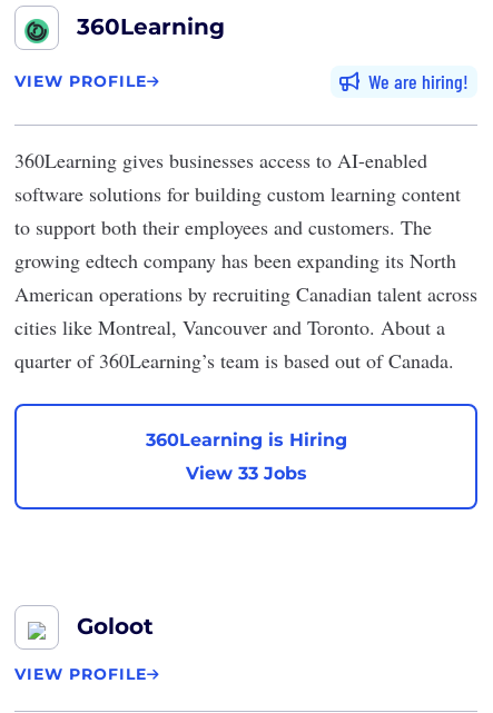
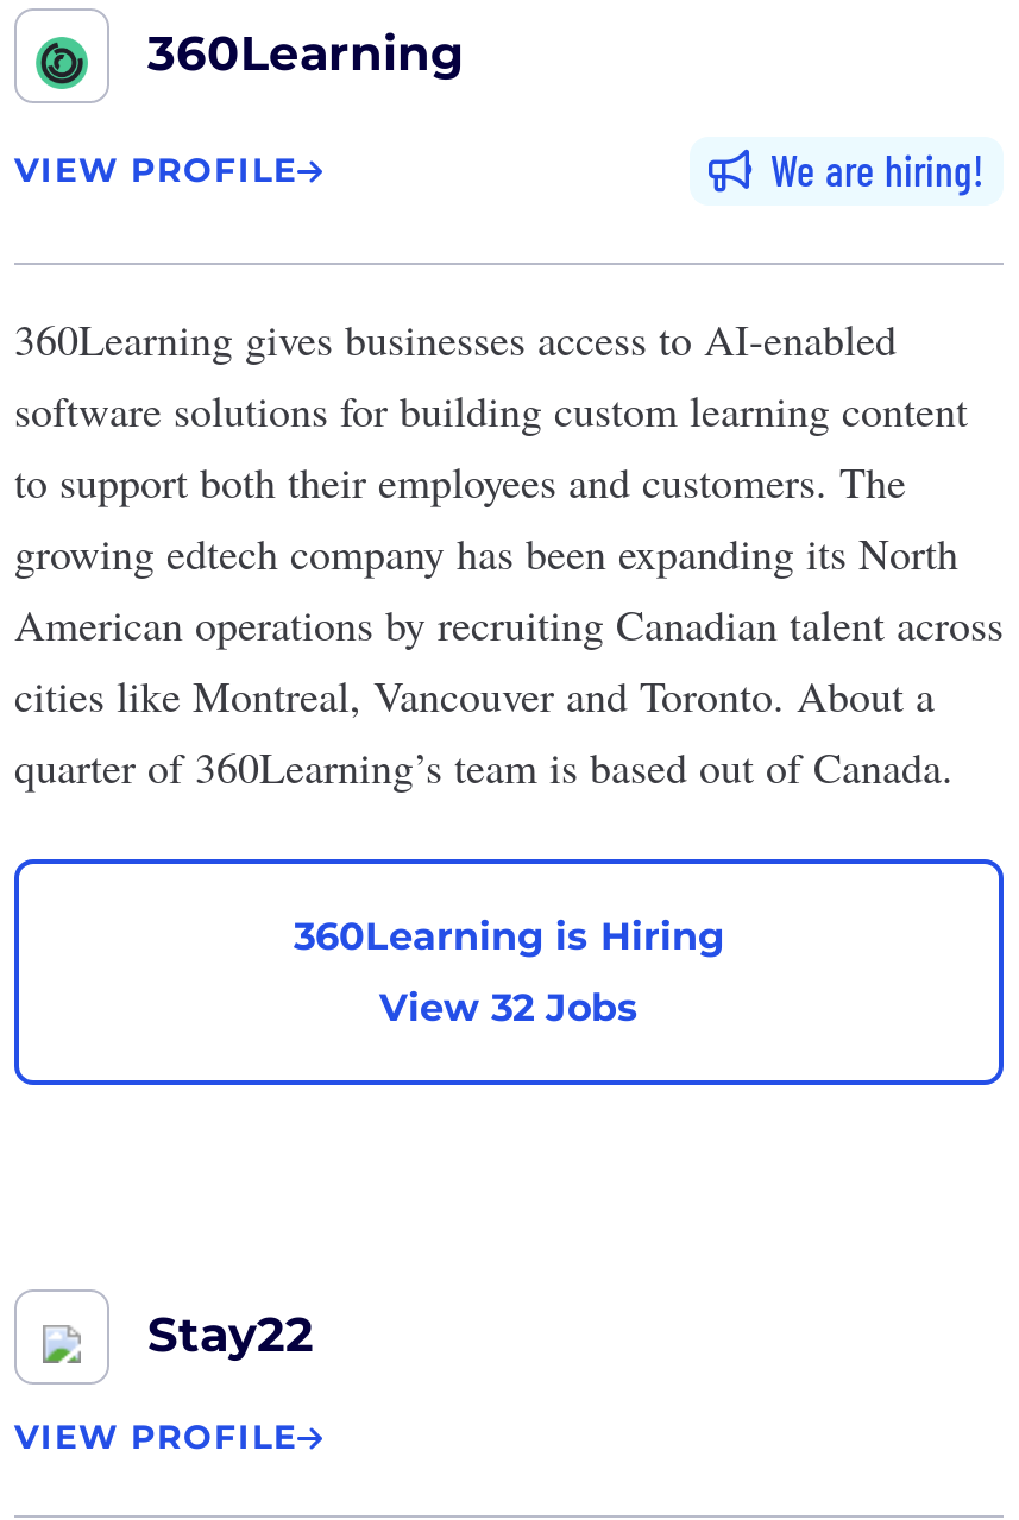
[185,462,307,483] View 33 Jobs -> [379,984,639,1029] View 32 Jobs
[77,613,154,640] Goloot -> [147,1306,314,1363] Stay22

